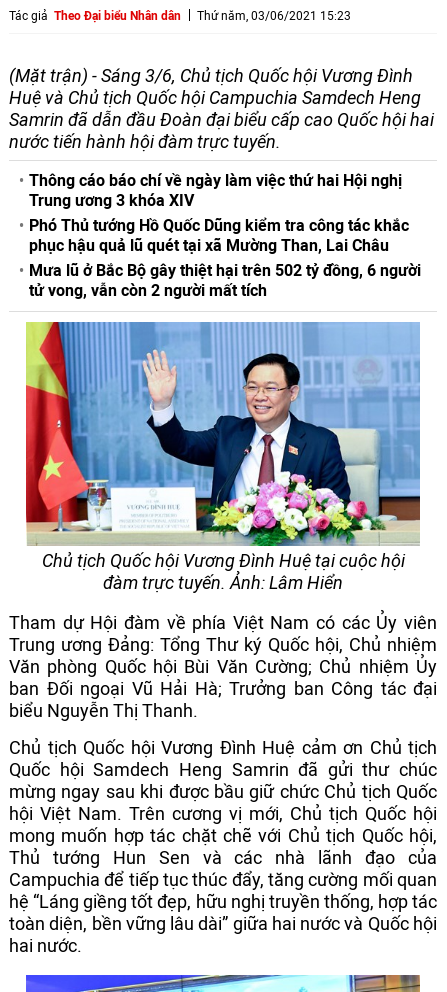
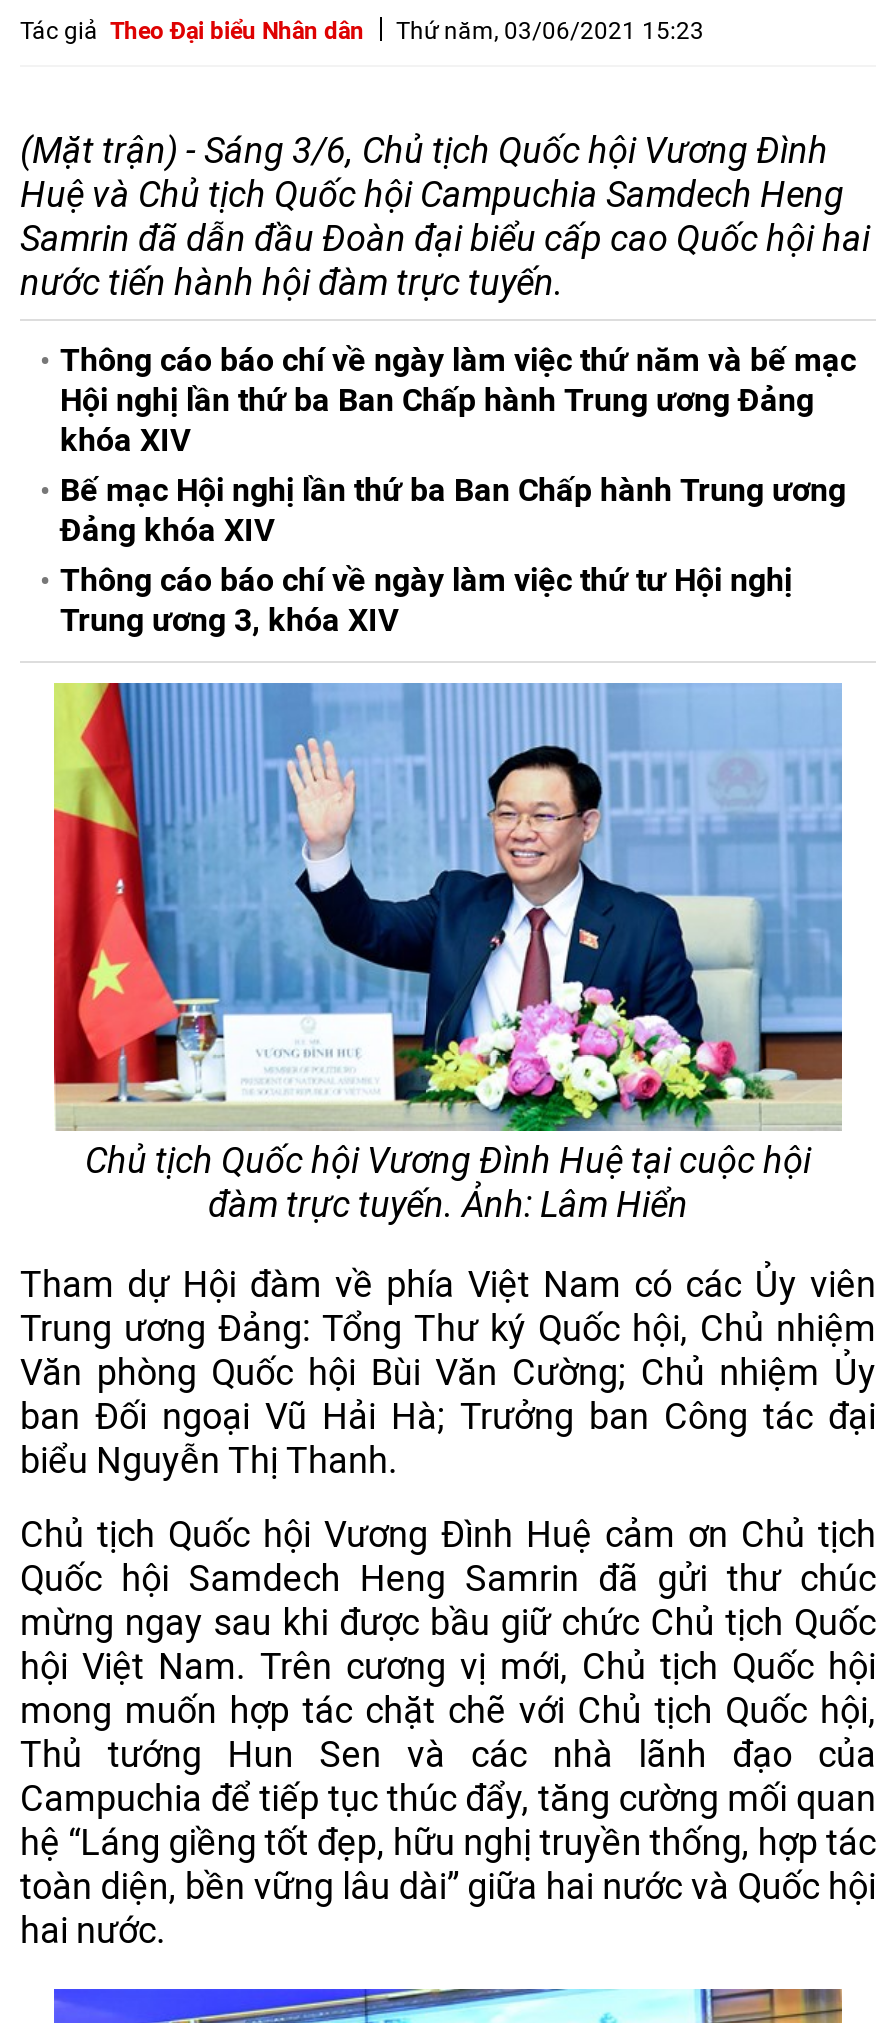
[29,171,421,300] Thông cáo báo chí về ngày làm việc thứ hai Hội nghị | Trung ương 3 khóa XIV | Phó Thủ tướng Hồ Quốc Dũng kiểm tra công tác khắc | phục hậu quả lũ quét tại xã Mường Than, Lai Châu | Mưa lũ ở Bắc Bộ gây thiệt hại trên 502 tỷ đồng, 6 người | tử vong, vẫn còn 2 người mất tích -> [60,341,856,639] Thông cáo báo chí về ngày làm việc thứ năm và bế mạc | Hội nghị lần thứ ba Ban Chấp hành Trung ương Đảng | khóa XIV | Bế mạc Hội nghị lần thứ ba Ban Chấp hành Trung ương | Đảng khóa XIV | Thông cáo báo chí về ngày làm việc thứ tư Hội nghị | Trung ương 3, khóa XIV

